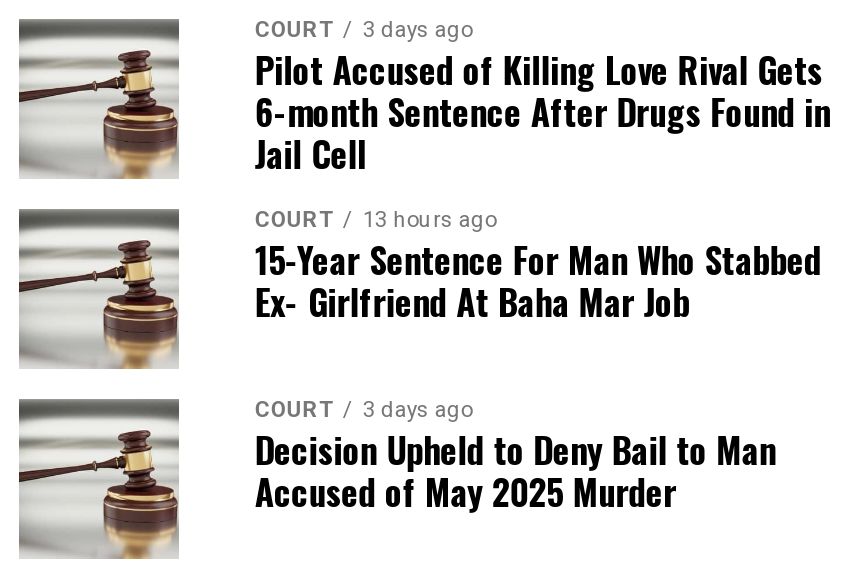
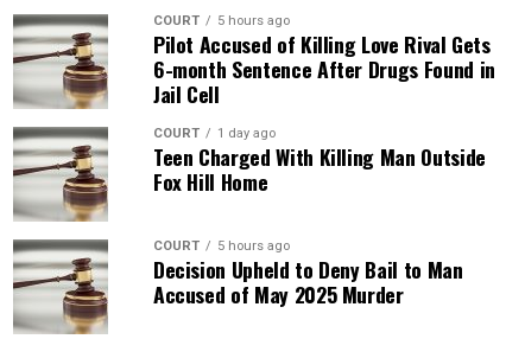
[255,17,473,43] COURT 3 days ago -> [153,13,290,28] COURT 5 hours ago
[255,207,821,327] 13 hours ago | 15-Year Sentence For Man Who Stabbed | Ex- Girlfriend At Baha Mar Job -> [153,126,486,197] 1 day ago | Teen Charged With Killing Man Outside | Fox Hill Home
[255,397,473,423] COURT 3 days ago -> [153,238,290,254] COURT 5 hours ago

